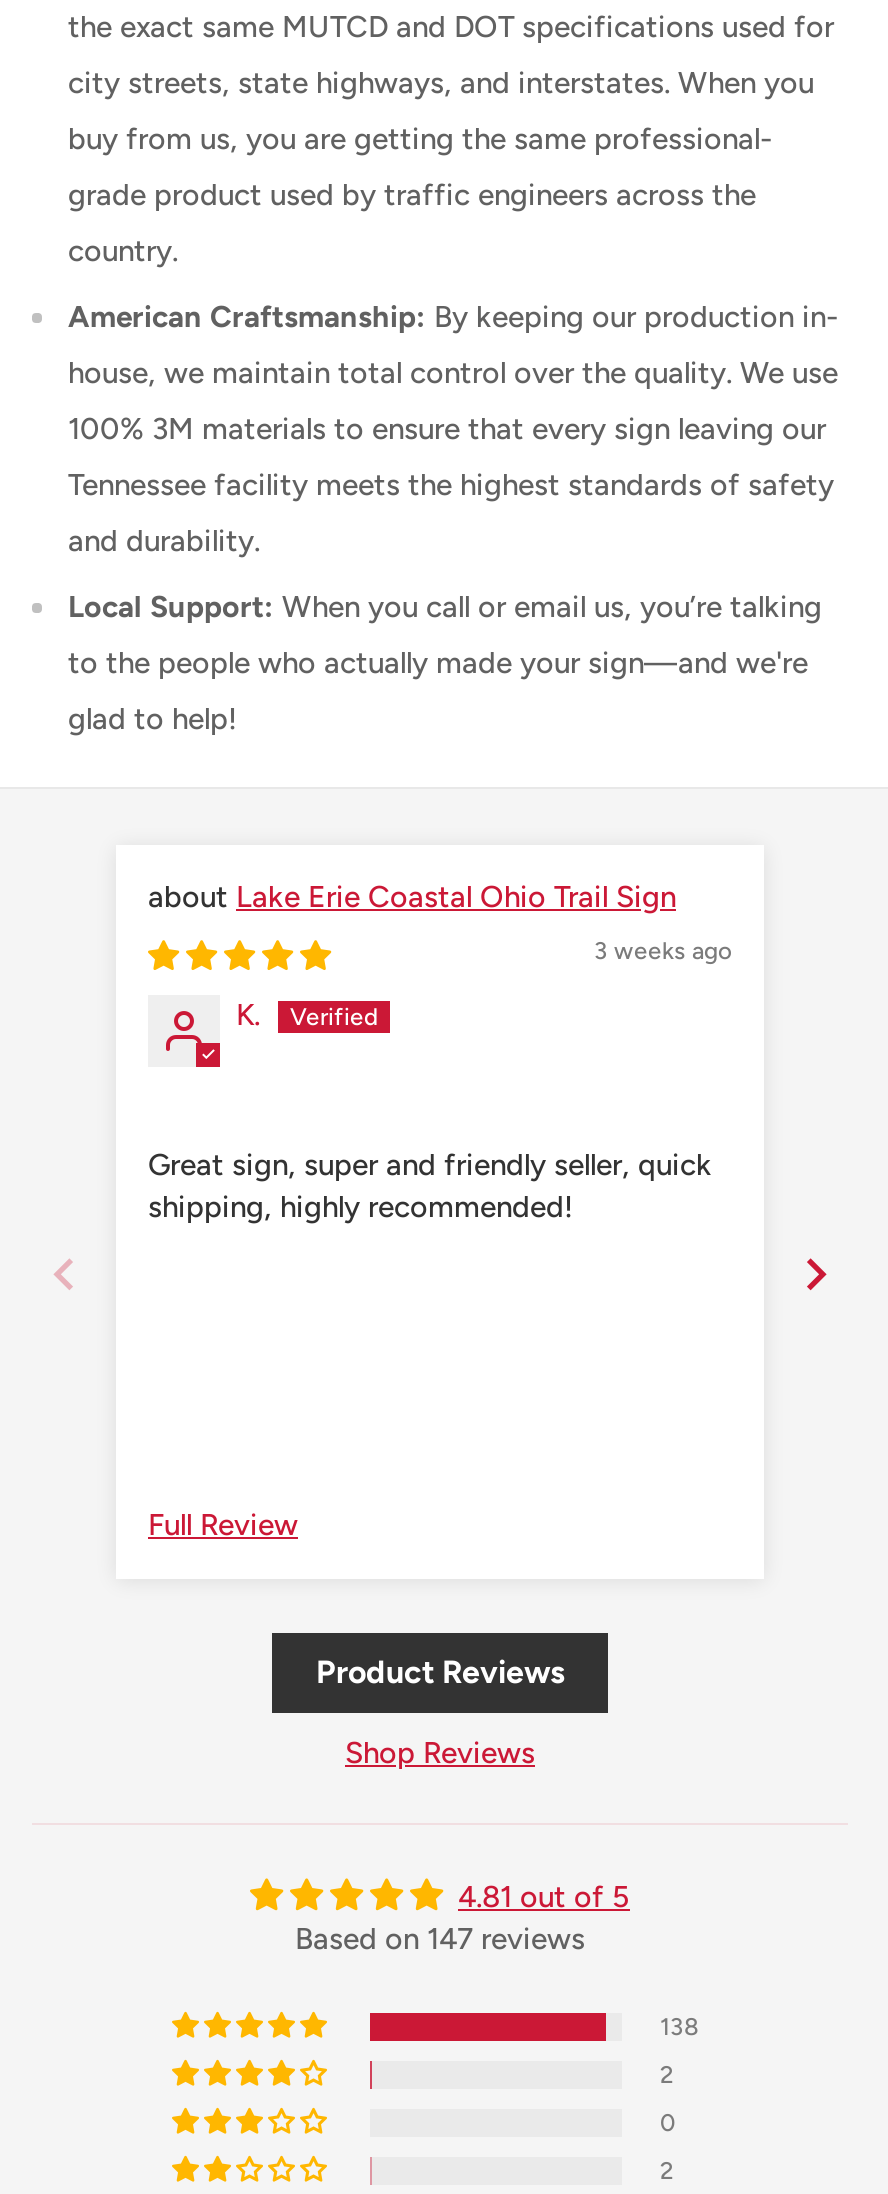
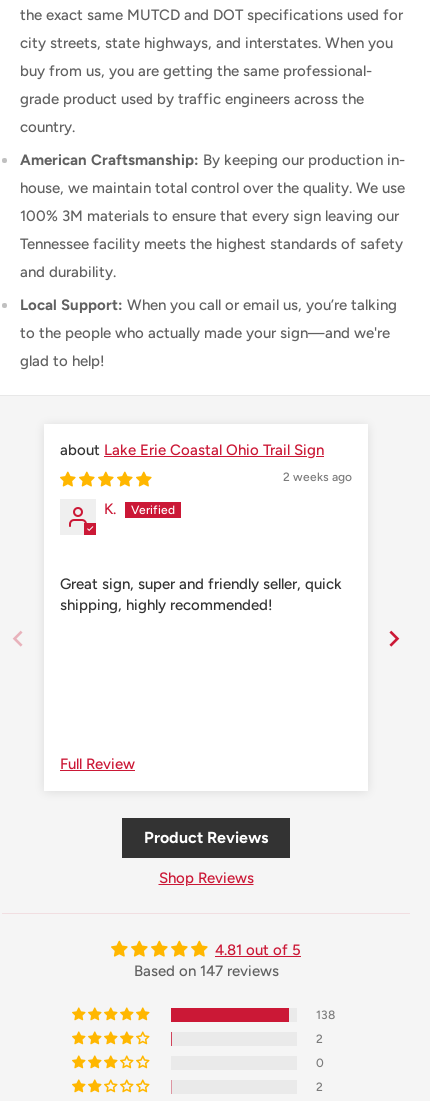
[594,938,732,966] 3 weeks ago -> [283,470,352,484] 2 weeks ago

